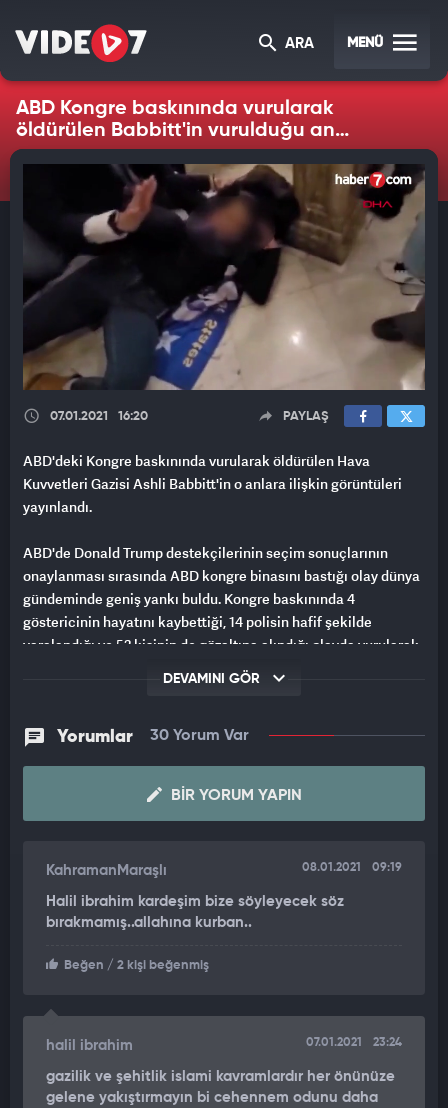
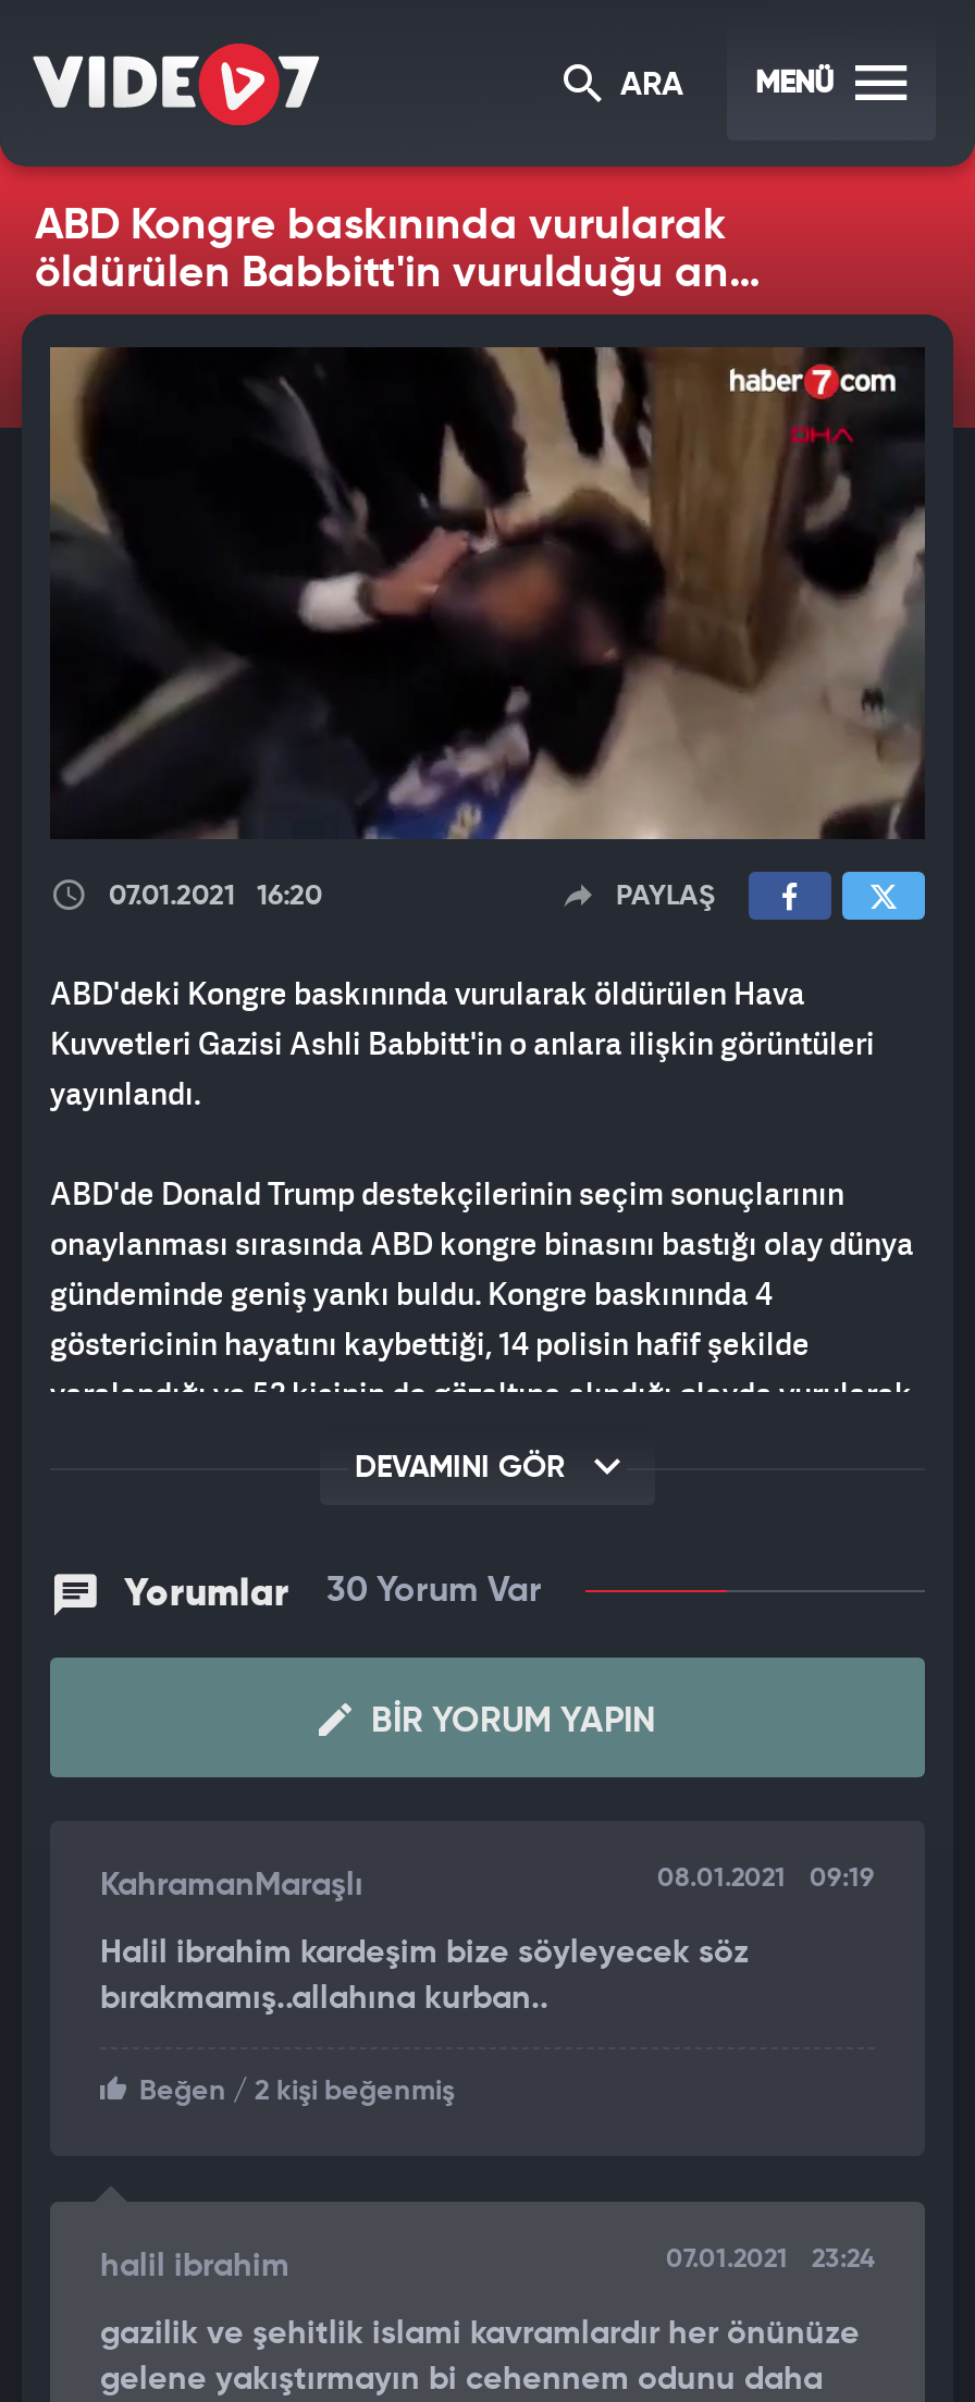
[23,163,426,391] [image] -> [48,347,925,839] [image]

